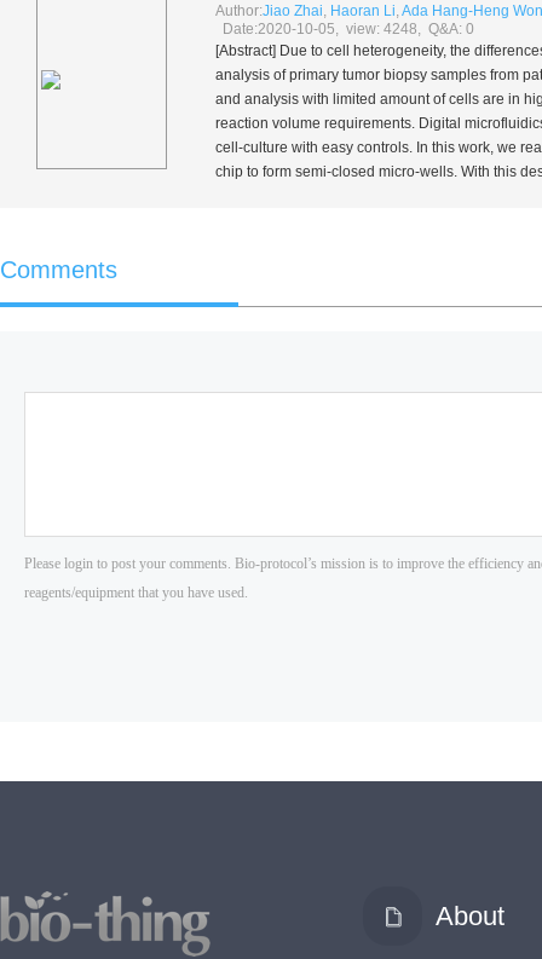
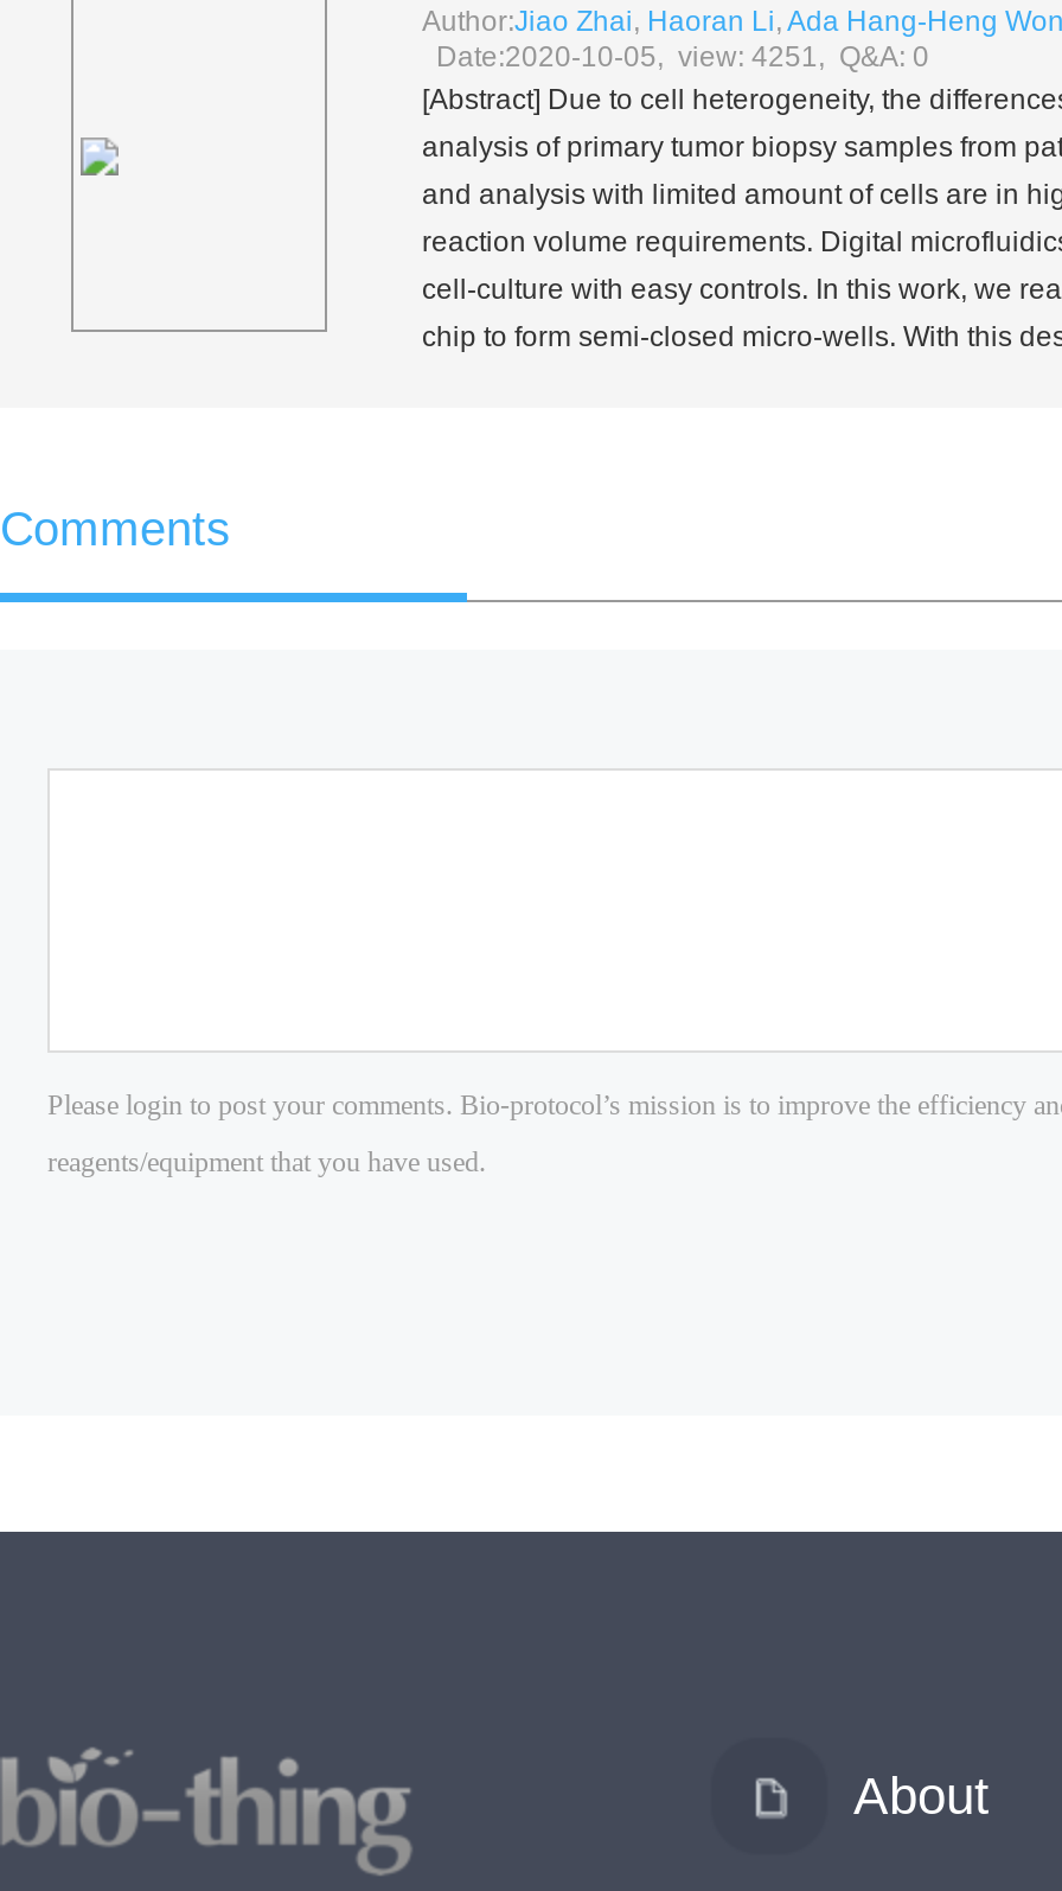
[215,21,474,37] Date:2020-10-05, view: 4248, Q&A: 0 -> [422,40,929,74] Date:2020-10-05, view: 4251, Q&A: 0

